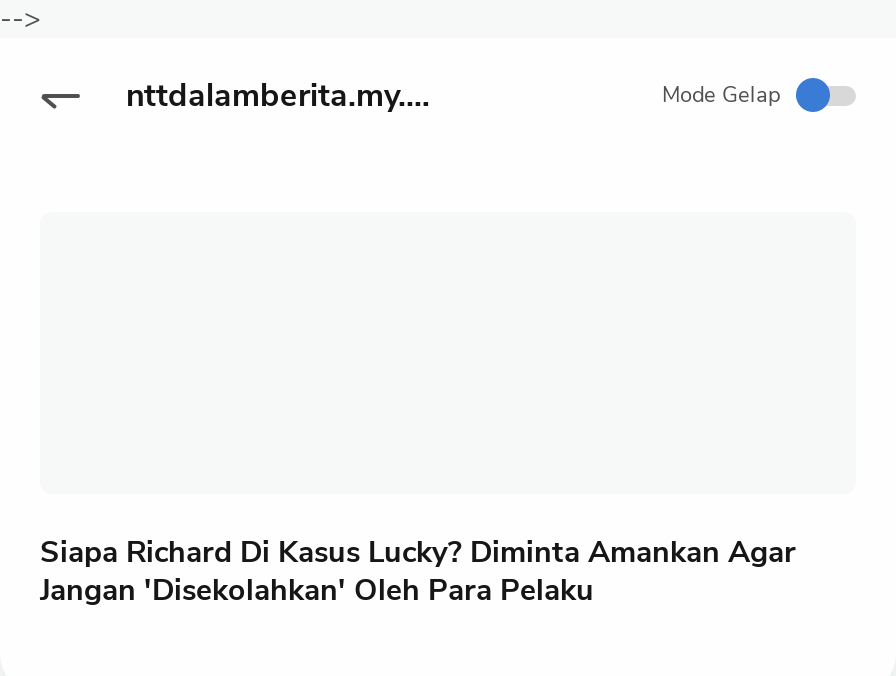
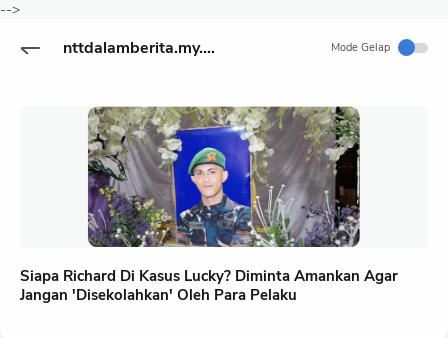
none -> [87,106,361,248] [image]

